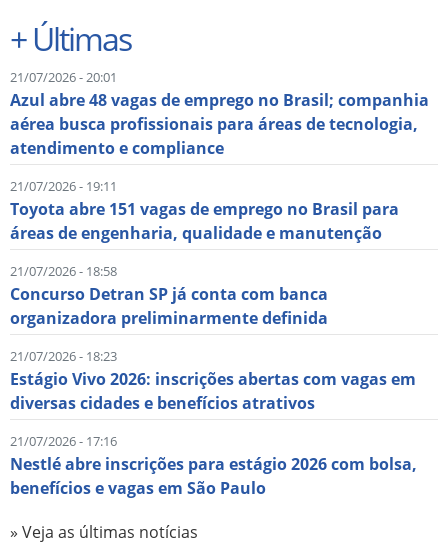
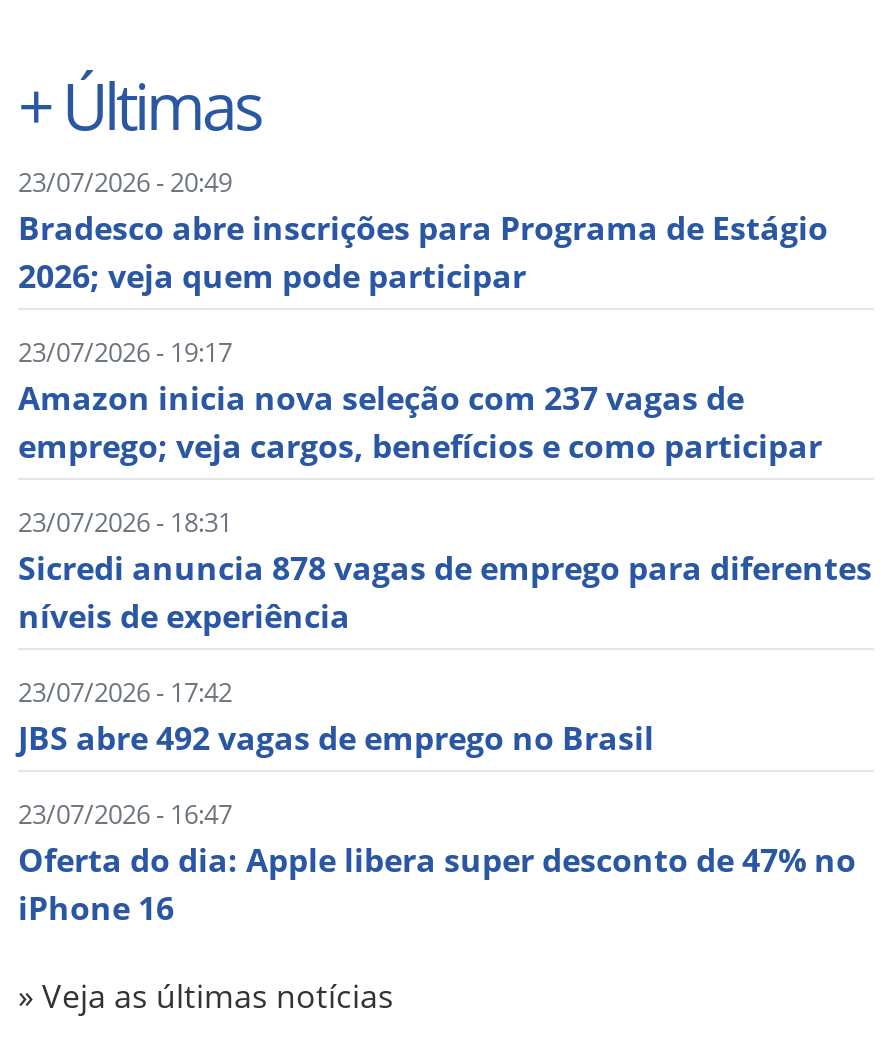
[10,68,429,159] 21/07/2026 - 20:01 | Azul abre 48 vagas de emprego no Brasil; companhia | aérea busca profissionais para áreas de tecnologia, | atendimento e compliance -> [18,164,828,298] 23/07/2026 - 20:49 | Bradesco abre inscrições para Programa de Estágio | 2026; veja quem pode participar
[10,177,399,244] 21/07/2026 - 19:11 | Toyota abre 151 vagas de emprego no Brasil para | áreas de engenharia, qualidade e manutenção -> [18,334,822,468] 23/07/2026 - 19:17 | Amazon inicia nova seleção com 237 vagas de | emprego; veja cargos, benefícios e como participar
[10,262,328,329] 21/07/2026 - 18:58 | Concurso Detran SP já conta com banca | organizadora preliminarmente definida -> [18,504,872,638] 23/07/2026 - 18:31 | Sicredi anuncia 878 vagas de emprego para diferentes | níveis de experiência
[10,347,416,414] 21/07/2026 - 18:23 | Estágio Vivo 2026: inscrições abertas com vagas em | diversas cidades e benefícios atrativos -> [18,674,654,760] 23/07/2026 - 17:42 | JBS abre 492 vagas de emprego no Brasil
[10,432,417,499] 21/07/2026 - 17:16 | Nestlé abre inscrições para estágio 2026 com bolsa, | benefícios e vagas em São Paulo -> [18,796,856,930] 23/07/2026 - 16:47 | Oferta do dia: Apple libera super desconto de 47% no | iPhone 16

